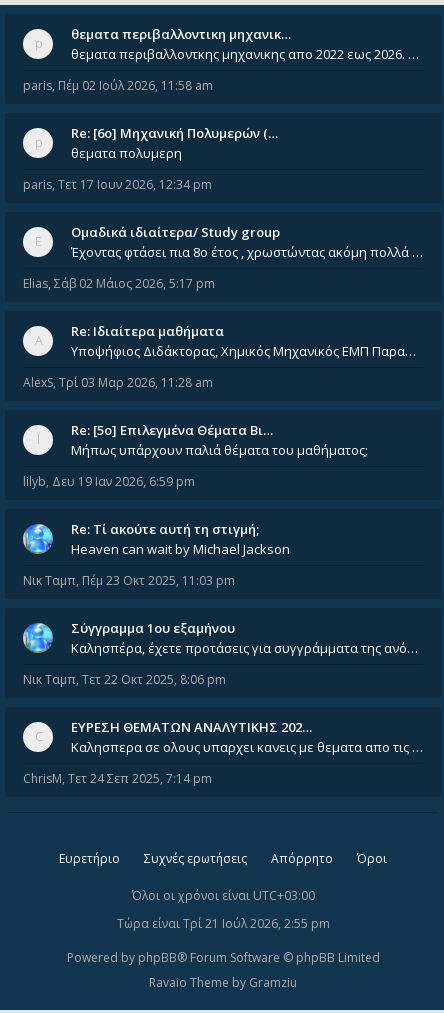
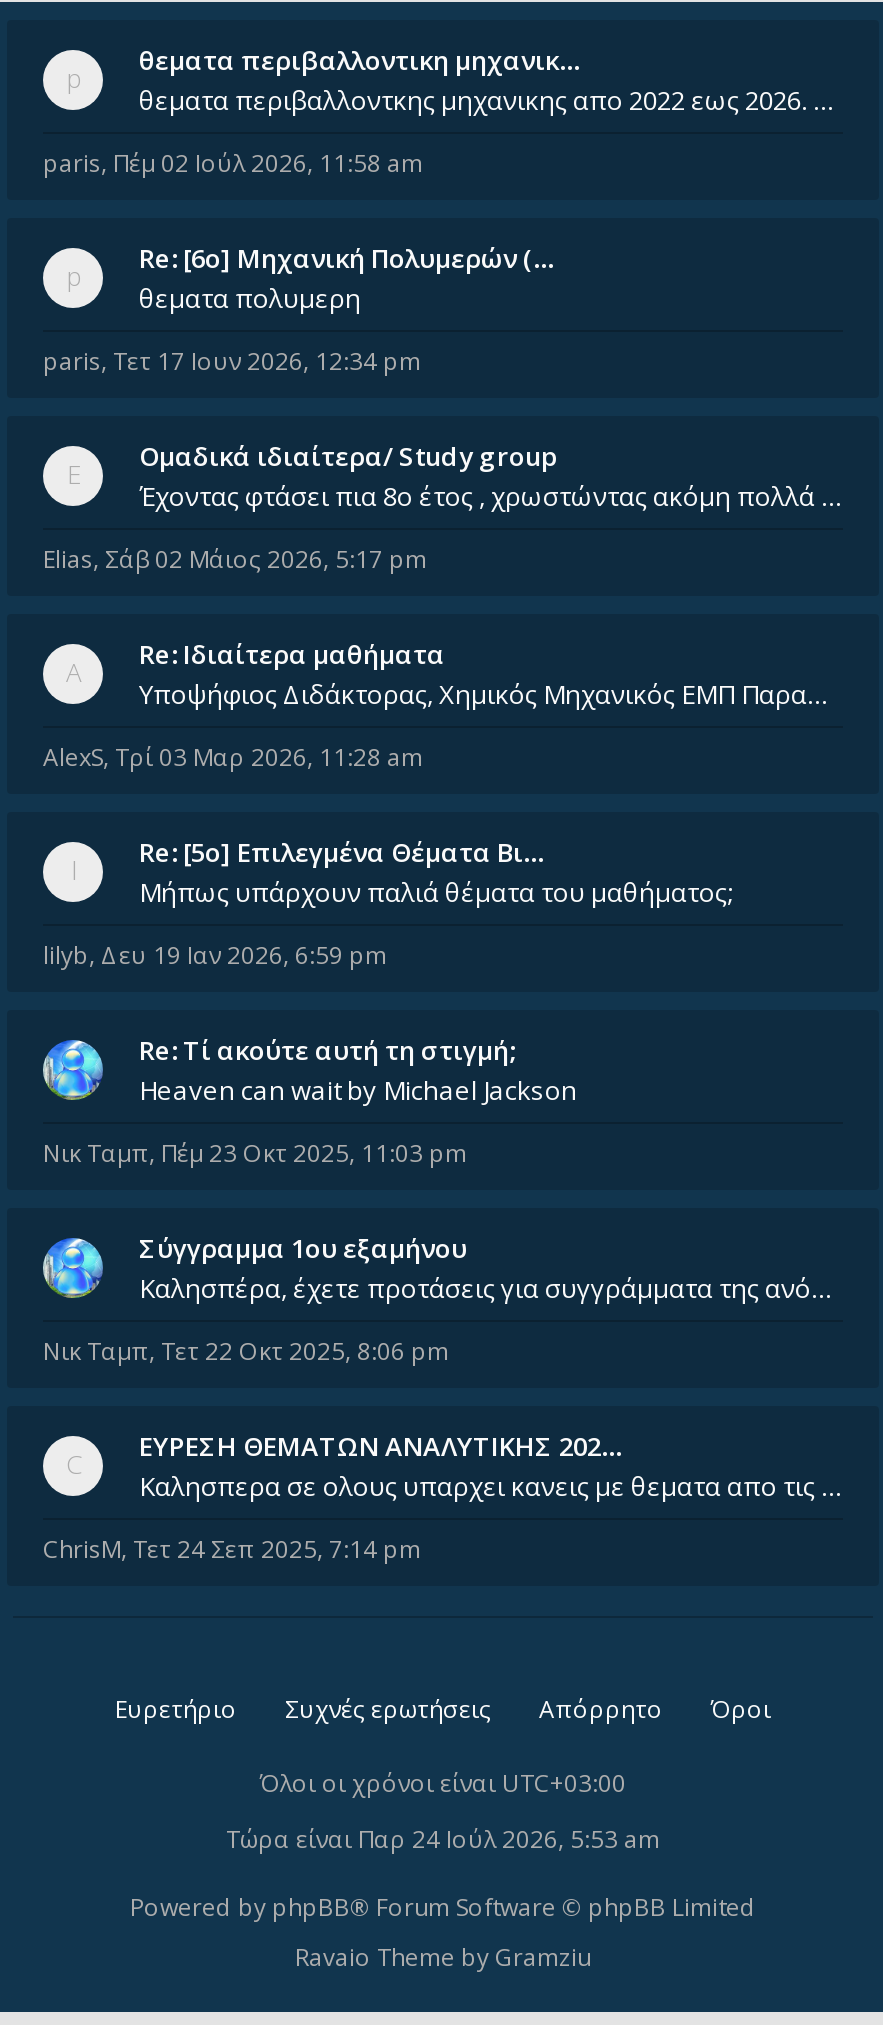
[116,915,329,932] Τώρα είναι Τρί 21 Ιούλ 2026, 2:55 pm -> [226,1822,660,1856] Τώρα είναι Παρ 24 Ιούλ 2026, 5:53 am

